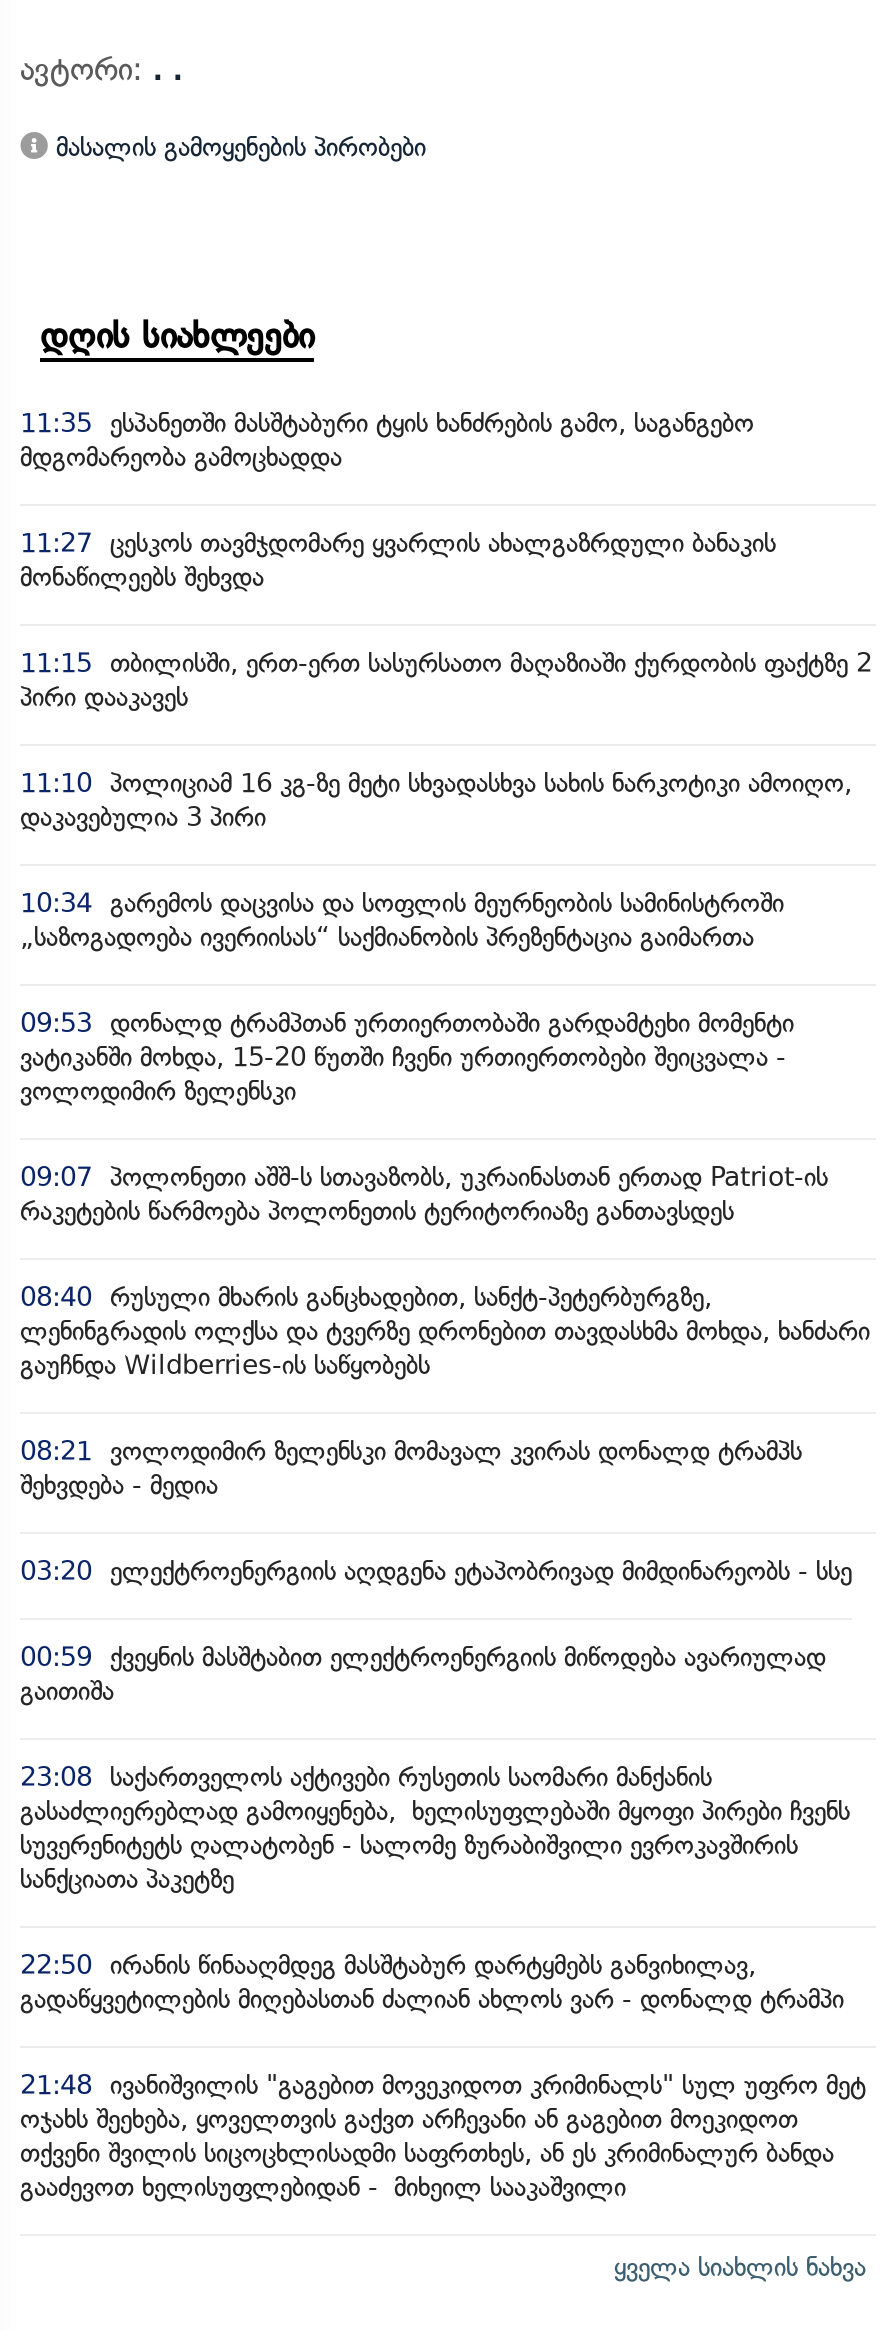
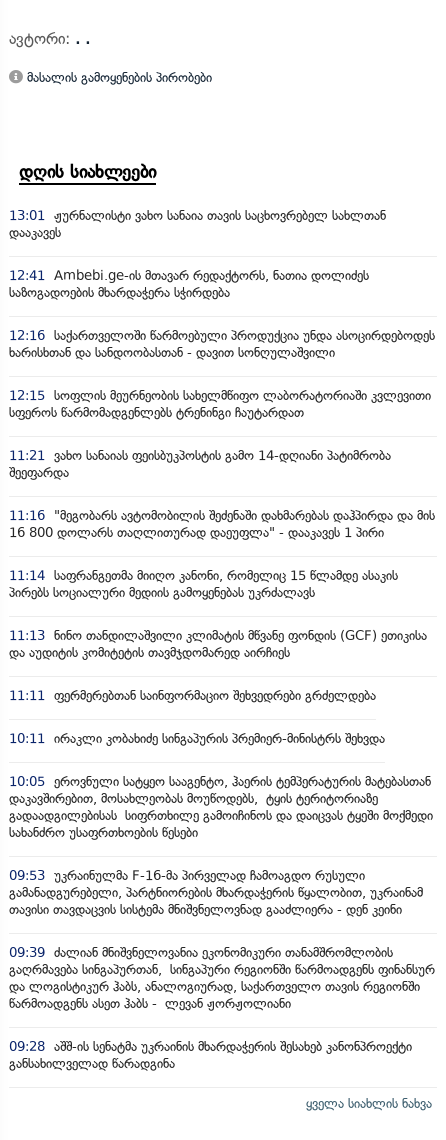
[20,408,754,472] 11:35 ესპანეთში მასშტაბური ტყის ხანძრების გამო, საგანგებო | მდგომარეობა გამოცხადდა -> [9,208,386,240] 13:01 ჟურნალისტი ვახო სანაია თავის საცხოვრებელ სახლთან | დააკავეს
[20,528,776,592] 11:27 ცესკოს თავმჯდომარე ყვარლის ახალგაზრდული ბანაკის | მონაწილეებს შეხვდა -> [9,268,369,300] 12:41 Ambebi.ge-ის მთავარ რედაქტორს, ნათია დოლიძეს | საზოგადოების მხარდაჭერა სჭირდება
[20,648,872,712] 11:15 თბილისში, ერთ-ერთ სასურსათო მაღაზიაში ქურდობის ფაქტზე 2 | პირი დააკავეს -> [9,328,435,360] 12:16 საქართველოში წარმოებული პროდუქცია უნდა ასოცირდებოდეს | ხარისხთან და სანდოობასთან - დავით სონღულაშვილი
[20,768,852,832] 11:10 პოლიციამ 16 კგ-ზე მეტი სხვადასხვა სახის ნარკოტიკი ამოიღო, | დაკავებულია 3 პირი -> [9,388,431,420] 12:15 სოფლის მეურნეობის სახელმწიფო ლაბორატორიაში კვლევითი | სფეროს წარმომადგენლებს ტრენინგი ჩაუტარდათ
[20,888,784,952] 10:34 გარემოს დაცვისა და სოფლის მეურნეობის სამინისტროში | „საზოგადოება ივერიისას“ საქმიანობის პრეზენტაცია გაიმართა -> [9,448,391,480] 11:21 ვახო სანაიას ფეისბუკპოსტის გამო 14-დღიანი პატიმრობა | შეეფარდა
[20,1008,794,1106] 09:53 დონალდ ტრამპთან ურთიერთობაში გარდამტეხი მომენტი | ვატიკანში მოხდა, 15-20 წუთში ჩვენი ურთიერთობები შეიცვალა - | ვოლოდიმირ ზელენსკი -> [9,508,435,540] 11:16 "მეგობარს ავტომობილის შეძენაში დახმარებას დაჰპირდა და მის | 16 800 დოლარს თაღლითურად დაეუფლა" - დააკავეს 1 პირი
[20,1162,828,1226] 09:07 პოლონეთი აშშ-ს სთავაზობს, უკრაინასთან ერთად Patriot-ის | რაკეტების წარმოება პოლონეთის ტერიტორიაზე განთავსდეს -> [9,568,398,600] 11:14 საფრანგეთმა მიიღო კანონი, რომელიც 15 წლამდე ასაკის | პირებს სოციალური მედიის გამოყენებას უკრძალავს
[20,1282,870,1380] 08:40 რუსული მხარის განცხადებით, სანქტ-პეტერბურგზე, | ლენინგრადის ოლქსა და ტვერზე დრონებით თავდასხმა მოხდა, ხანძარი | გაუჩნდა Wildberries-ის საწყობებს -> [9,628,427,660] 11:13 ნინო თანდილაშვილი კლიმატის მწვანე ფონდის (GCF) ეთიკისა | და აუდიტის კომიტეტის თავმჯდომარედ აირჩიეს
[20,1436,802,1500] 08:21 ვოლოდიმირ ზელენსკი მომავალ კვირას დონალდ ტრამპს | შეხვდება - მედია -> [9,688,376,703] 11:11 ფერმერებთან საინფორმაციო შეხვედრები გრძელდება
[20,1556,852,1586] 03:20 ელექტროენერგიის აღდგენა ეტაპობრივად მიმდინარეობს - სსე -> [9,731,385,746] 10:11 ირაკლი კობახიძე სინგაპურის პრემიერ-მინისტრს შეხვდა
[20,1642,826,1706] 00:59 ქვეყნის მასშტაბით ელექტროენერგიის მიწოდება ავარიულად | გაითიშა -> [9,774,433,840] 10:05 ეროვნული სატყეო სააგენტო, ჰაერის ტემპერატურის მატებასთან | დაკავშირებით, მოსახლეობას მოუწოდებს, ტყის ტერიტორიაზე | გადაადგილებისას სიფრთხილე გამოიჩინოს და დაიცვას ტყეში მოქმედი | სახანძრო უსაფრთხოების წესები
[20,1762,850,1894] 23:08 საქართველოს აქტივები რუსეთის საომარი მანქანის | გასაძლიერებლად გამოიყენება, ხელისუფლებაში მყოფი პირები ჩვენს | სუვერენიტეტს ღალატობენ - სალომე ზურაბიშვილი ევროკავშირის | სანქციათა პაკეტზე -> [9,868,423,917] 09:53 უკრაინულმა F-16-მა პირველად ჩამოაგდო რუსული | გამანადგურებელი, პარტნიორების მხარდაჭერის წყალობით, უკრაინამ | თავისი თავდაცვის სისტემა მნიშვნელოვნად გააძლიერა - დენ კეინი
[20,1950,844,2014] 22:50 ირანის წინააღმდეგ მასშტაბურ დარტყმებს განვიხილავ, | გადაწყვეტილების მიღებასთან ძალიან ახლოს ვარ - დონალდ ტრამპი -> [9,945,435,1011] 09:39 ძალიან მნიშვნელოვანია ეკონომიკური თანამშრომლობის | გაღრმავება სინგაპურთან, სინგაპური რეგიონში წარმოადგენს ფინანსურ | და ლოგისტიკურ ჰაბს, ანალოგიურად, საქართველო თავის რეგიონში | წარმოადგენს ასეთ ჰაბს - ლევან ჟორჟოლიანი
[20,2070,866,2202] 21:48 ივანიშვილის "გაგებით მოვეკიდოთ კრიმინალს" სულ უფრო მეტ | ოჯახს შეეხება, ყოველთვის გაქვთ არჩევანი ან გაგებით მოეკიდოთ | თქვენი შვილის სიცოცხლისადმი საფრთხეს, ან ეს კრიმინალურ ბანდა | გააძევოთ ხელისუფლებიდან - მიხეილ სააკაშვილი -> [9,1039,412,1071] 09:28 აშშ-ის სენატმა უკრაინის მხარდაჭერის შესახებ კანონპროექტი | განსახილველად წარადგინა

